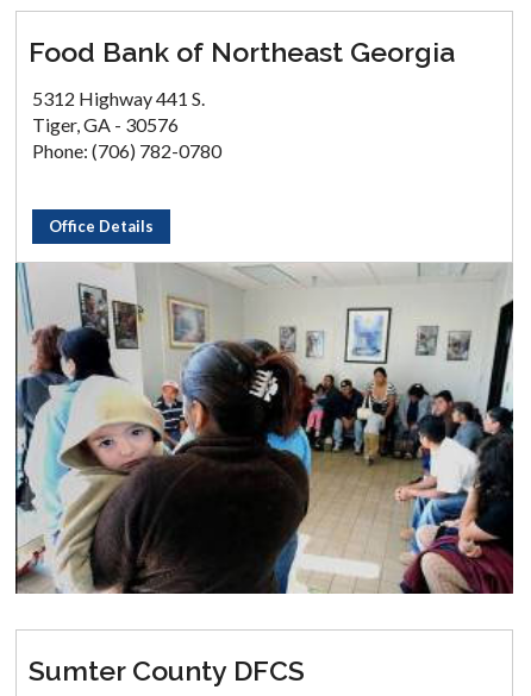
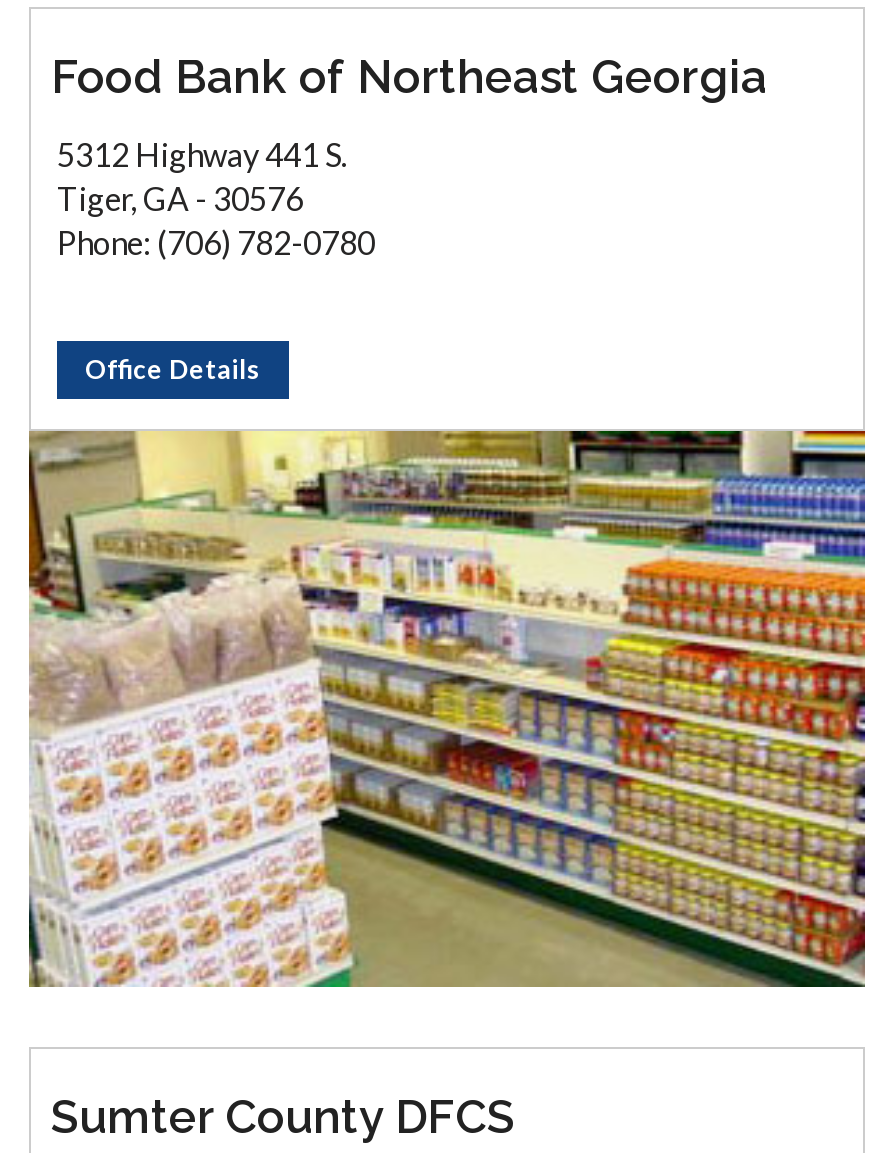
[14,263,514,595] [image] -> [27,429,867,989] [image]

